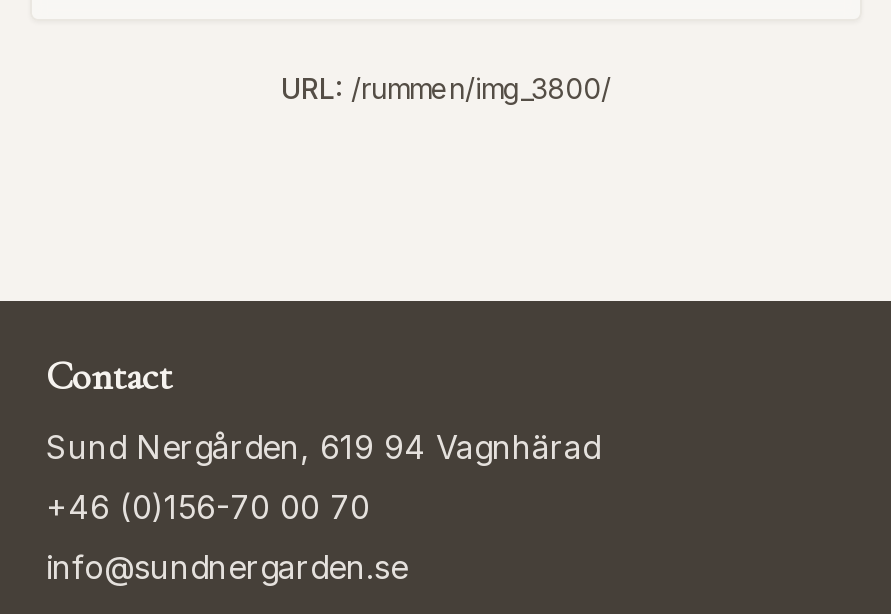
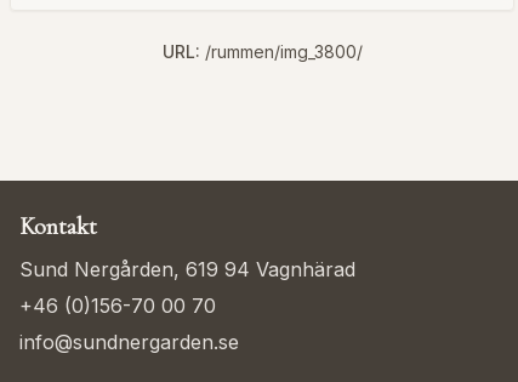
[46,353,172,401] Contact -> [19,212,97,241] Kontakt

